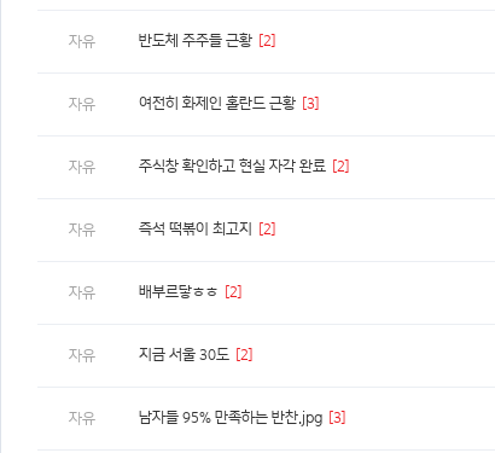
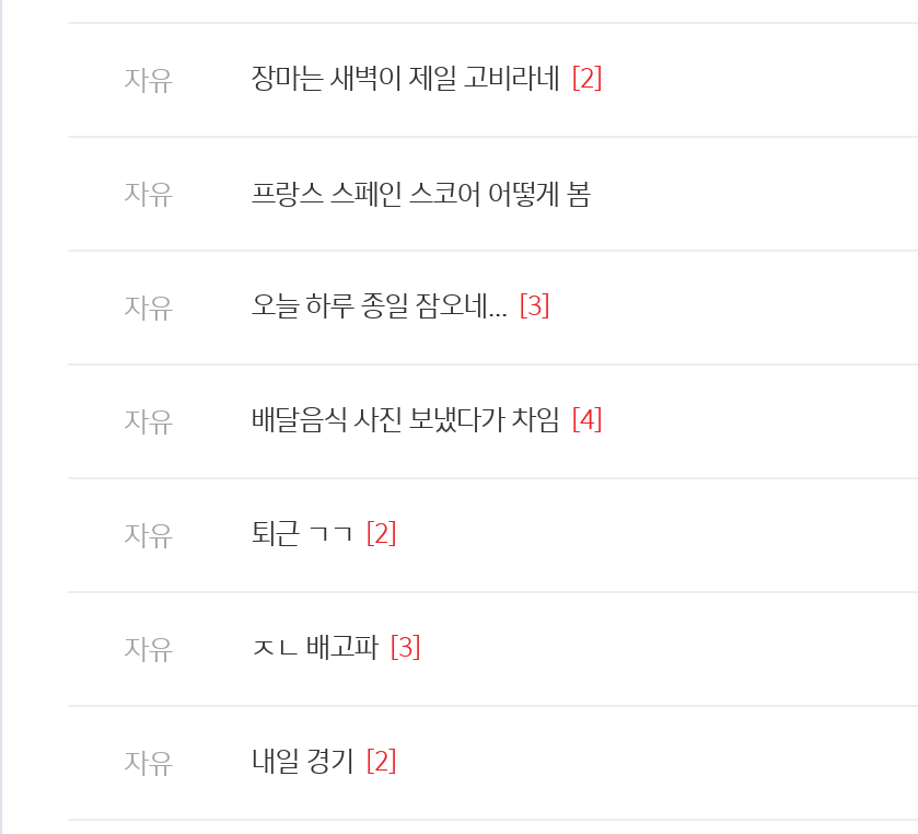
[139,31,275,50] 반도체 주주들 근황 [2] -> [252,61,602,94] 장마는 새벽이 제일 고비라네 [2]
[139,94,319,112] 여전히 화제인 홀란드 근황 [3] -> [252,177,591,210] 프랑스 스페인 스코어 어떻게 봄
[139,157,349,175] 주식창 확인하고 현실 자각 완료 [2] -> [252,289,549,322] 오늘 하루 종일 잠오네... [3]
[139,220,275,238] 즉석 떡볶이 최고지 [2] -> [252,403,602,436] 배달음식 사진 보냈다가 차임 [4]
[139,283,241,301] 배부르닿ㅎㅎ [2] -> [252,517,396,549] 퇴근 ㄱㄱ [2]
[139,345,252,364] 지금 서울 30도 [2] -> [252,630,420,663] ㅈㄴ 배고파 [3]
[139,408,345,426] 남자들 95% 만족하는 반찬.jpg [3] -> [252,744,396,777] 내일 경기 [2]

